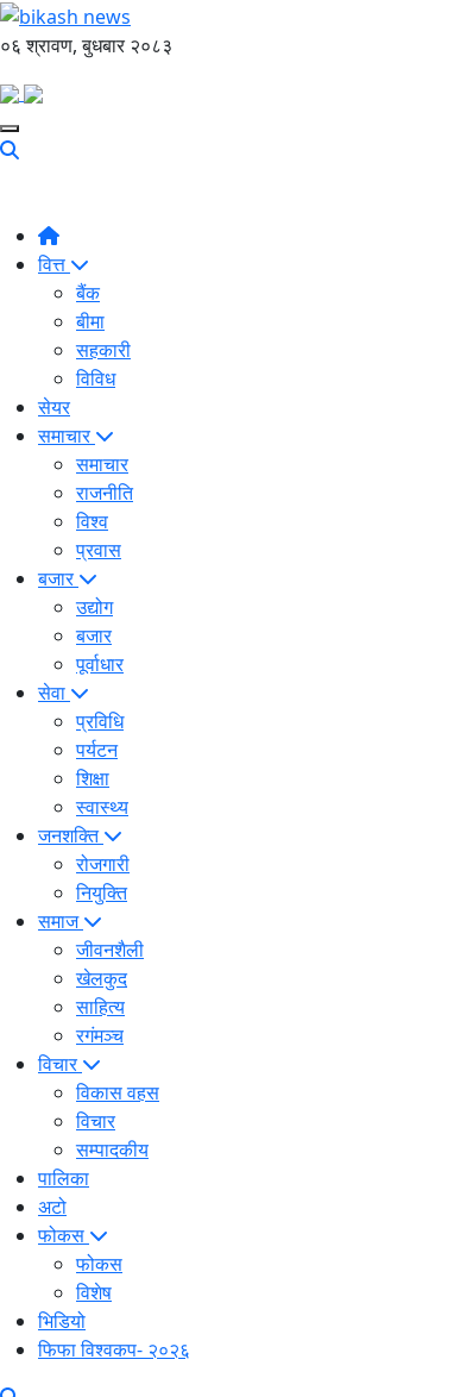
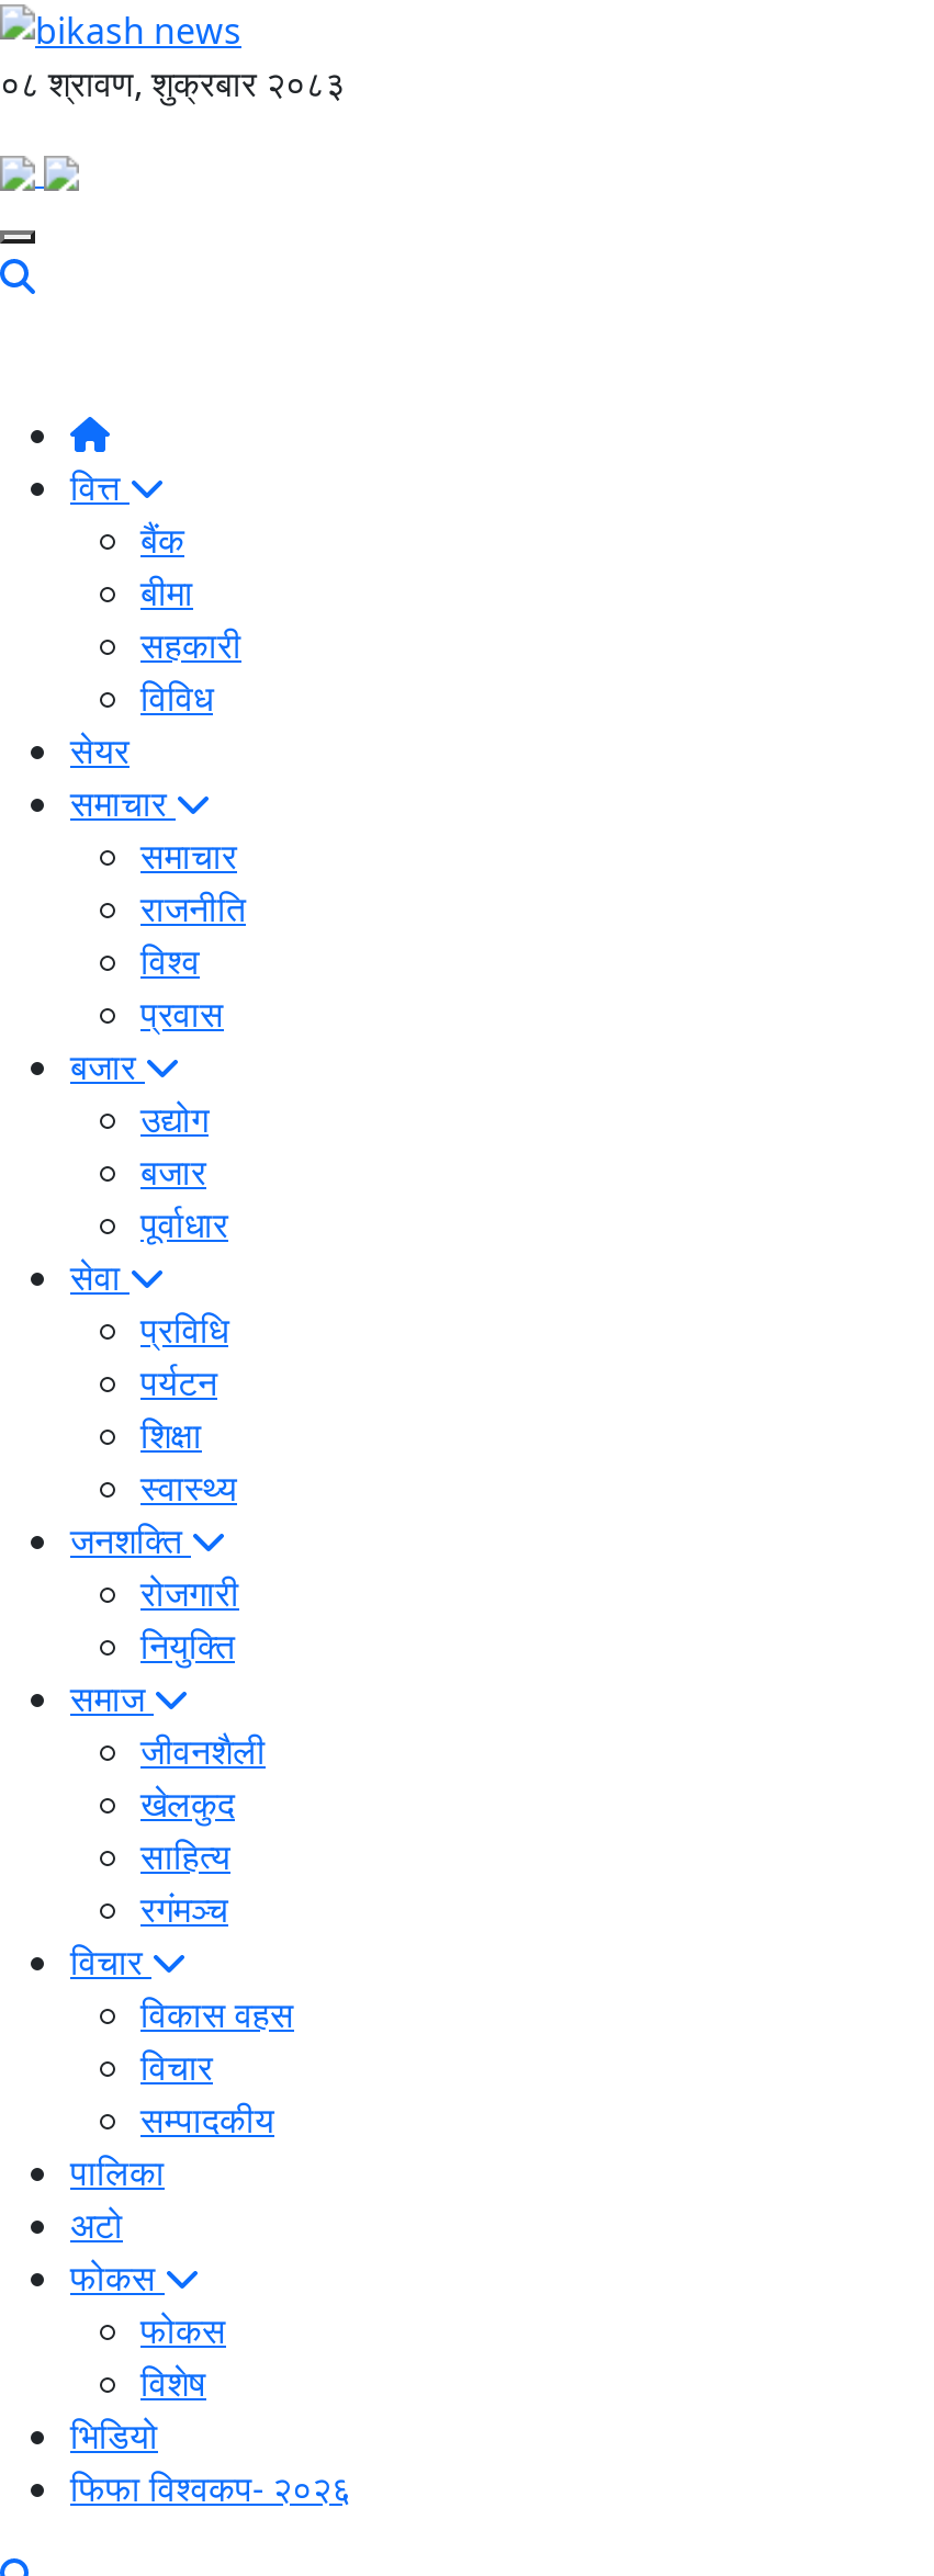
[0,32,172,58] ०६ श्रावण, बुधबार २०८३ -> [0,59,345,107] ०८ श्रावण, शुक्रबार २०८३

